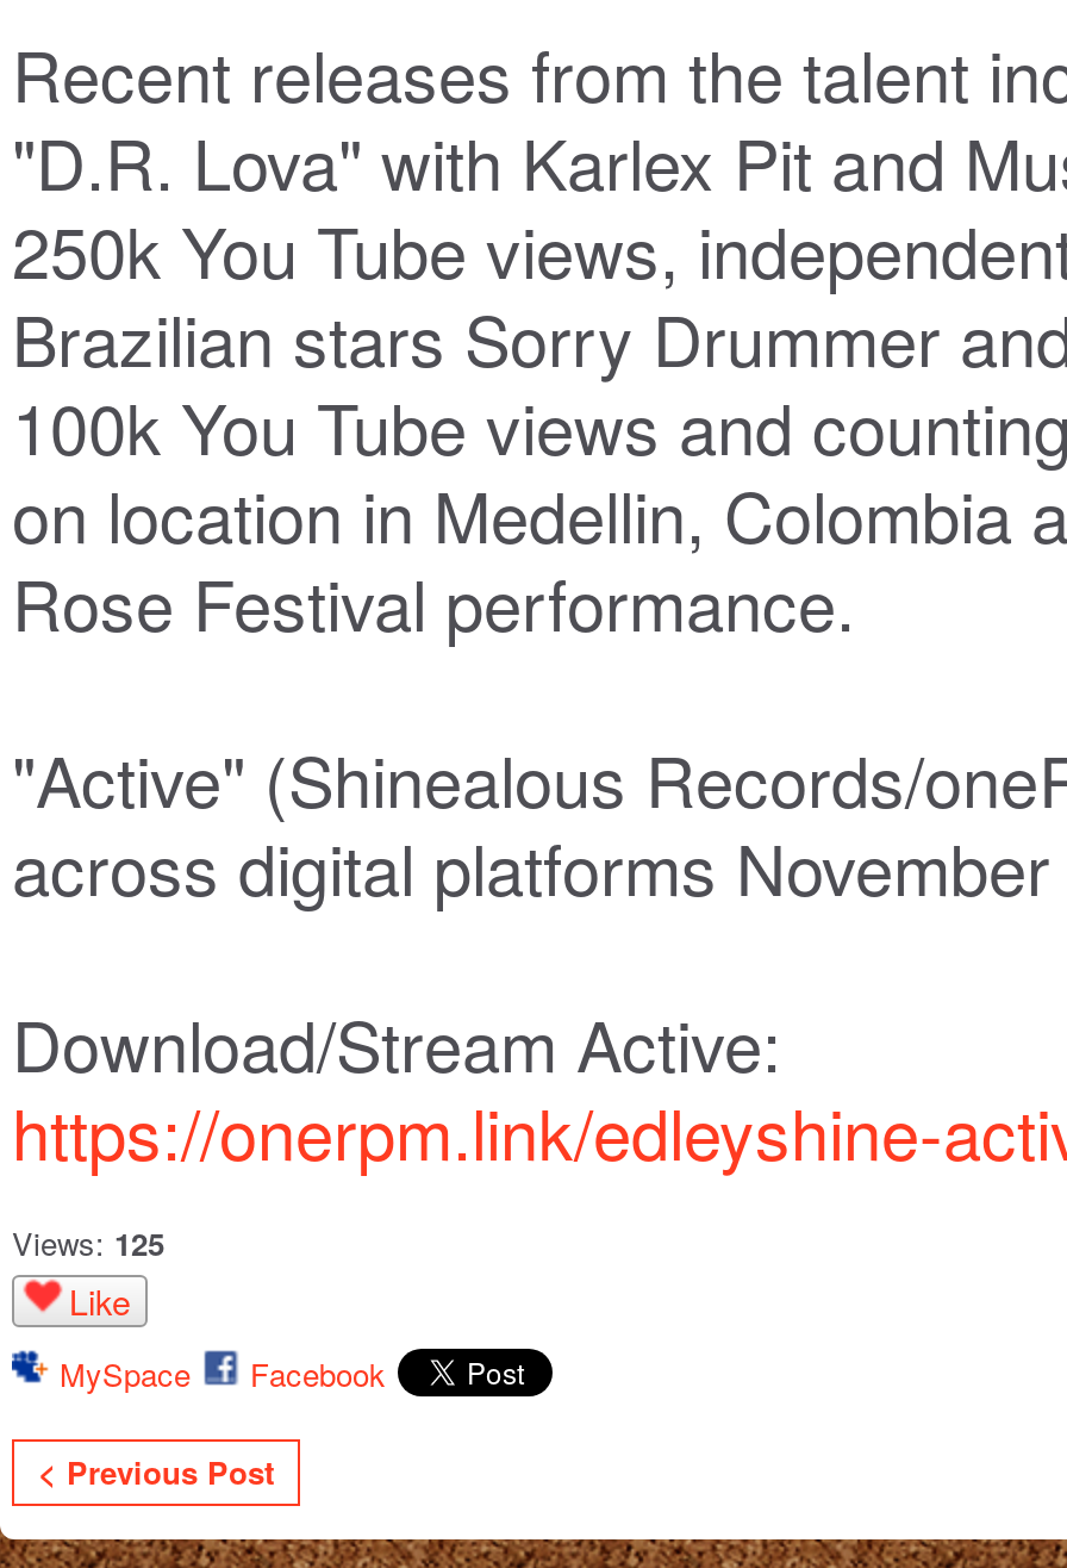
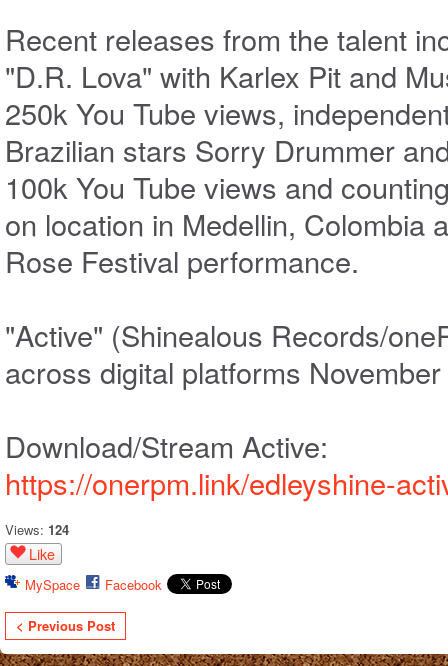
[12,1220,164,1266] Views: 125 -> [5,520,69,539] Views: 124

